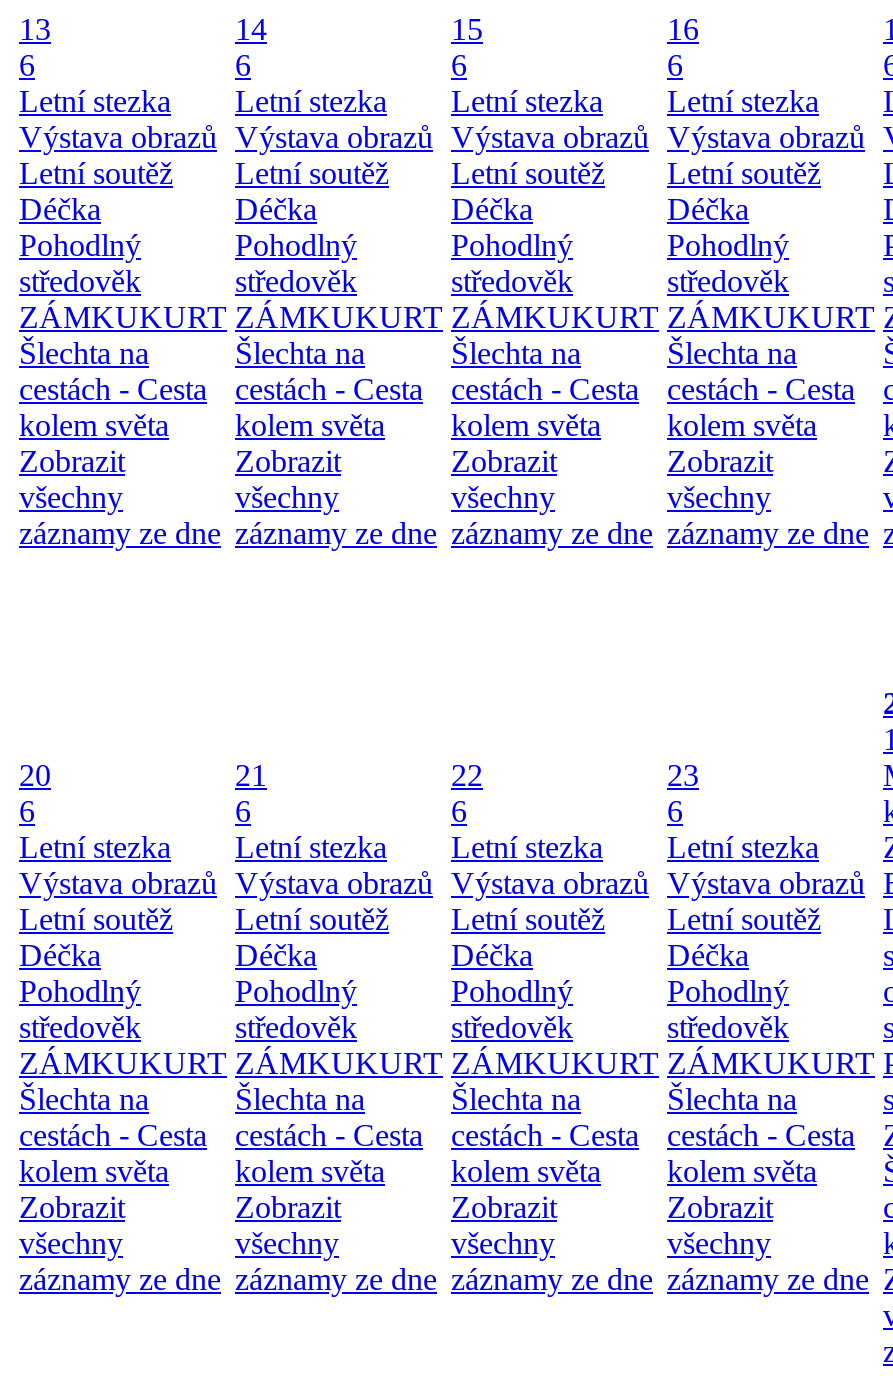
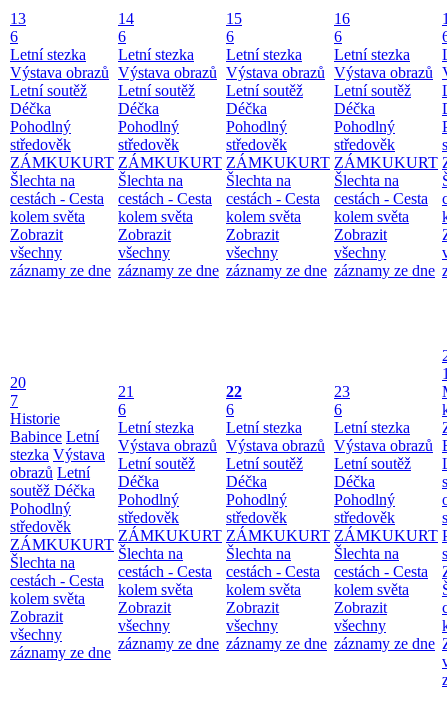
[19,794,217,972] 6 | Letní stezka | Výstava obrazů | Letní soutěž | Déčka -> [10,392,105,499] 7 | Historie | Babince Letní | stezka Výstava | obrazů Letní | soutěž Déčka

